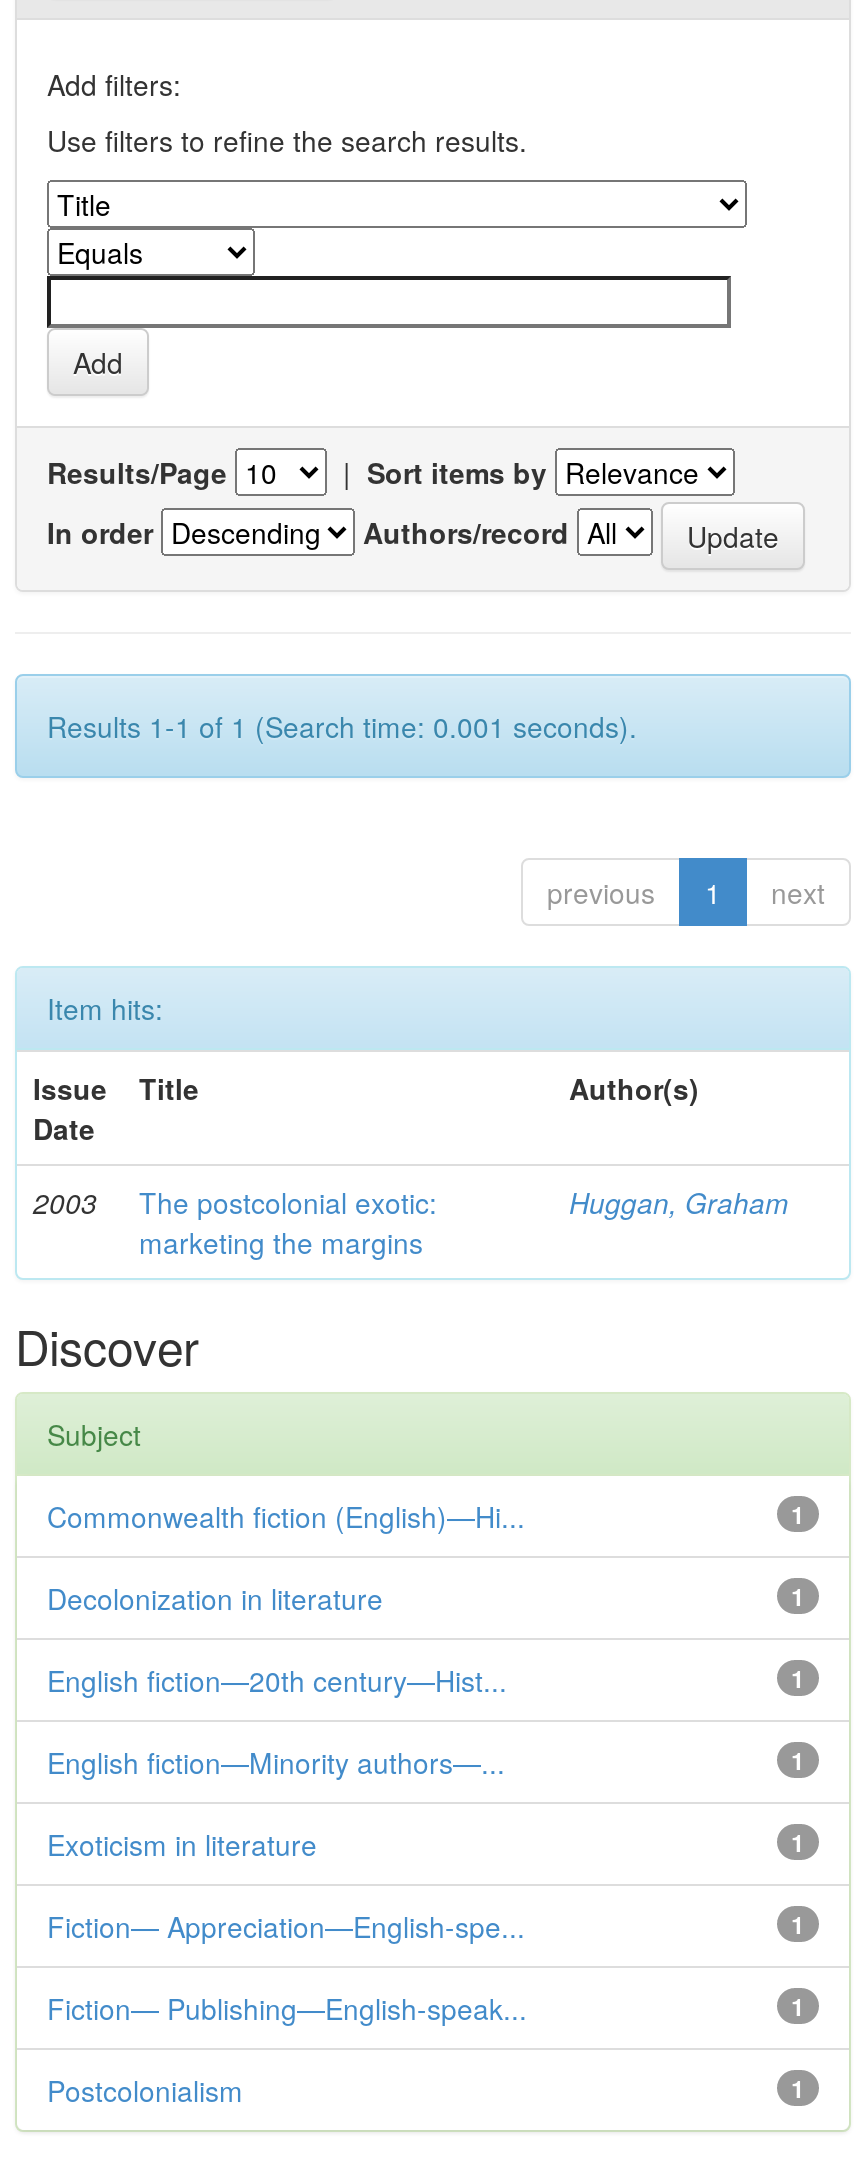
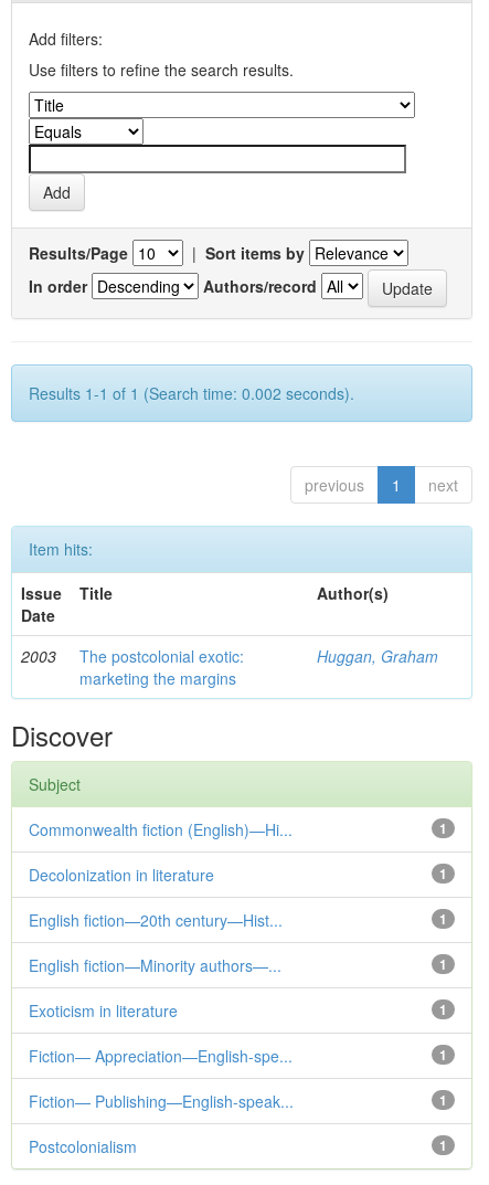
[47,706,637,746] Results 1-1 of 1 (Search time: 0.001 seconds). -> [29,382,354,404] Results 1-1 of 1 (Search time: 0.002 seconds).

